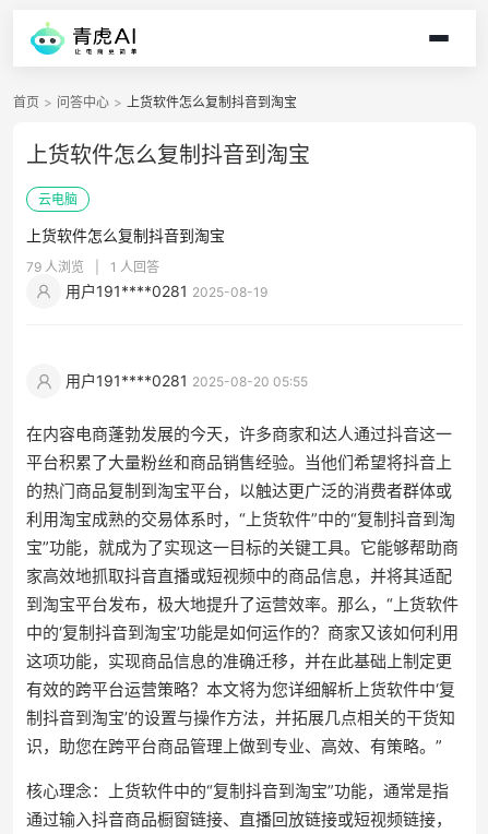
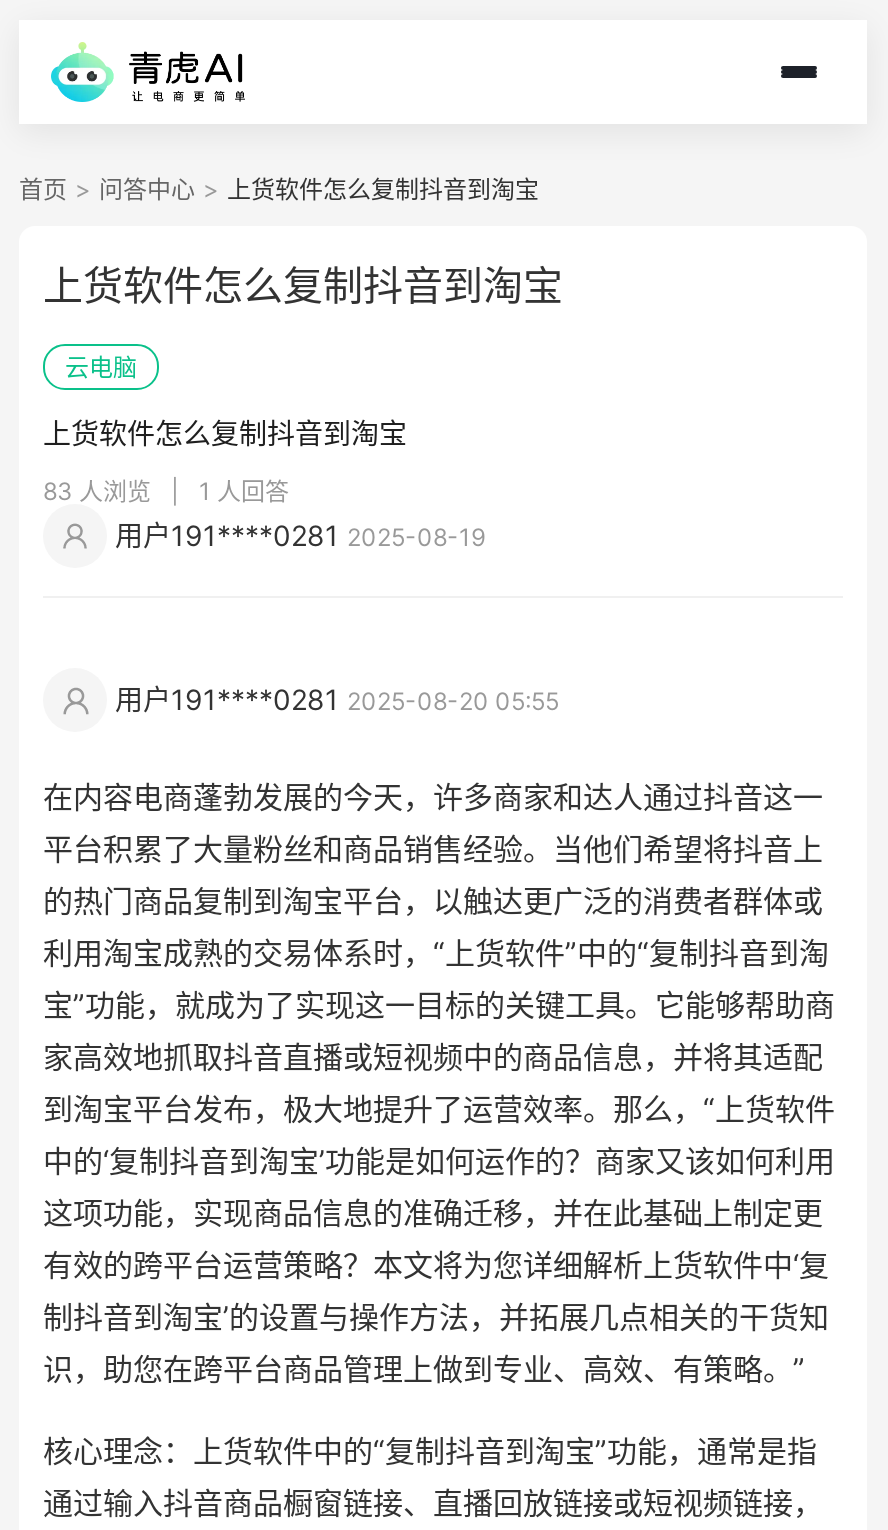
[26,259,84,275] 79 人浏览 -> [43,476,151,506] 83 人浏览

